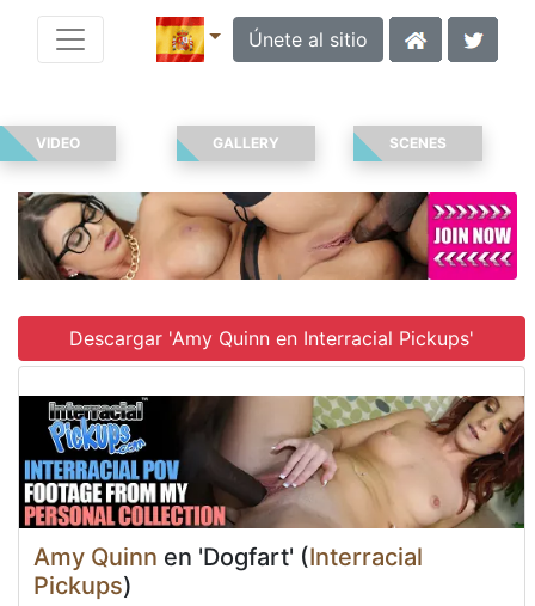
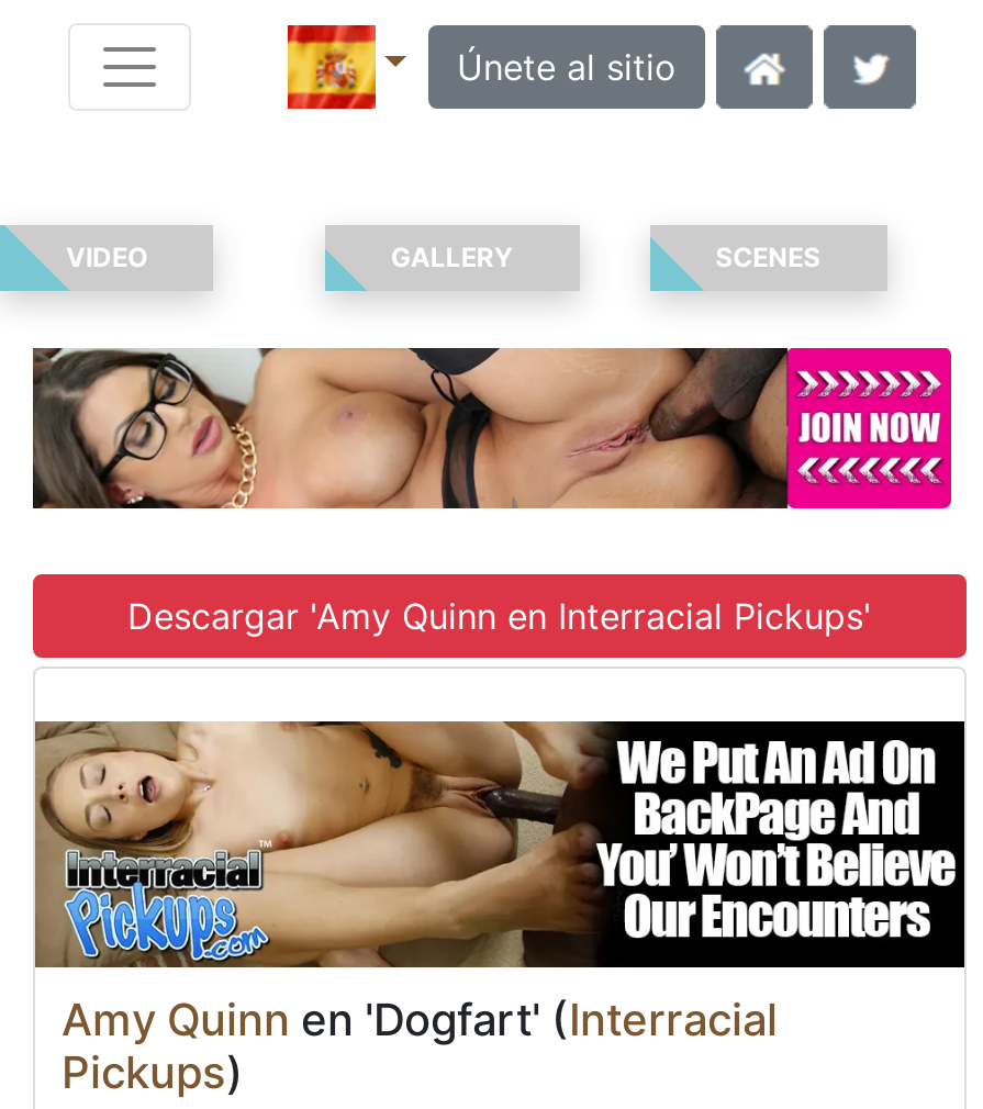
[18,394,525,530] [image] -> [33,719,967,970] [image]

